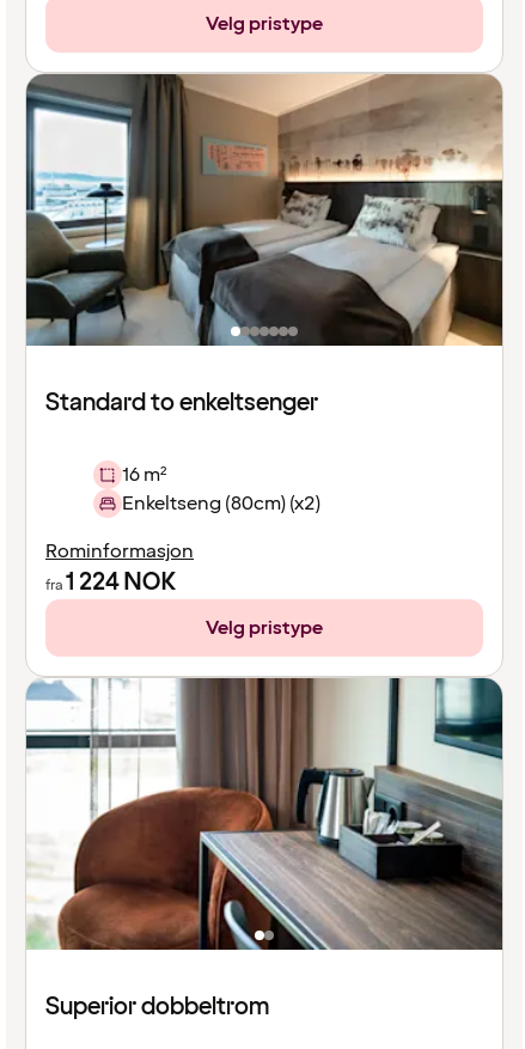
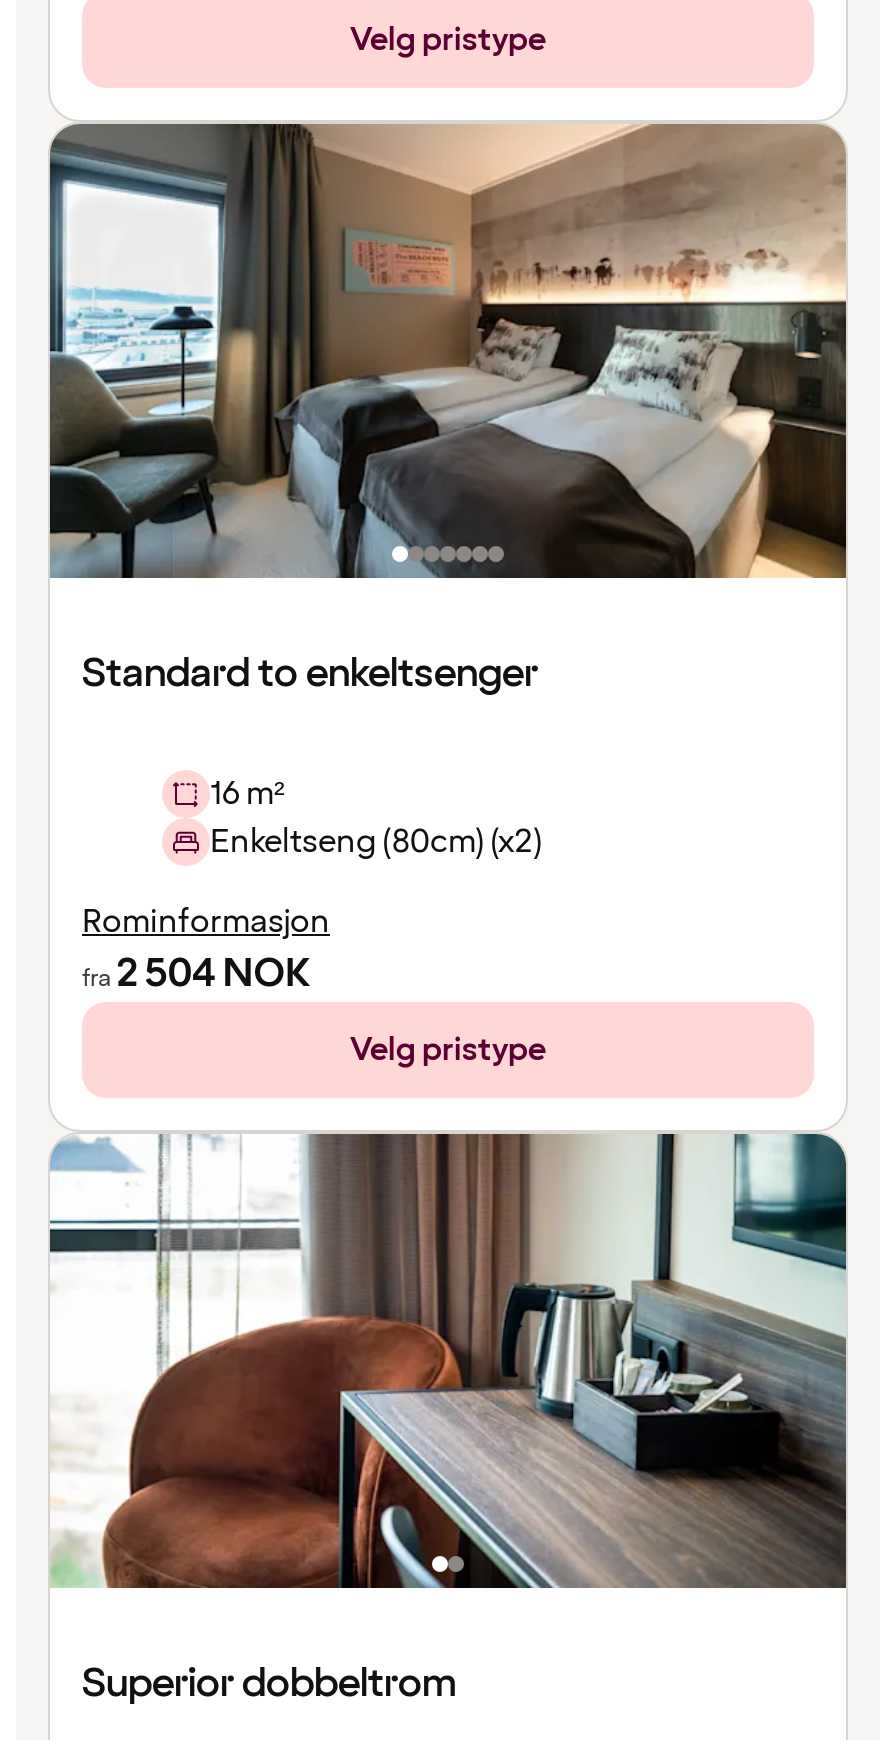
[45,566,176,599] fra1 224 NOK -> [82,946,310,1002] fra2 504 NOK

